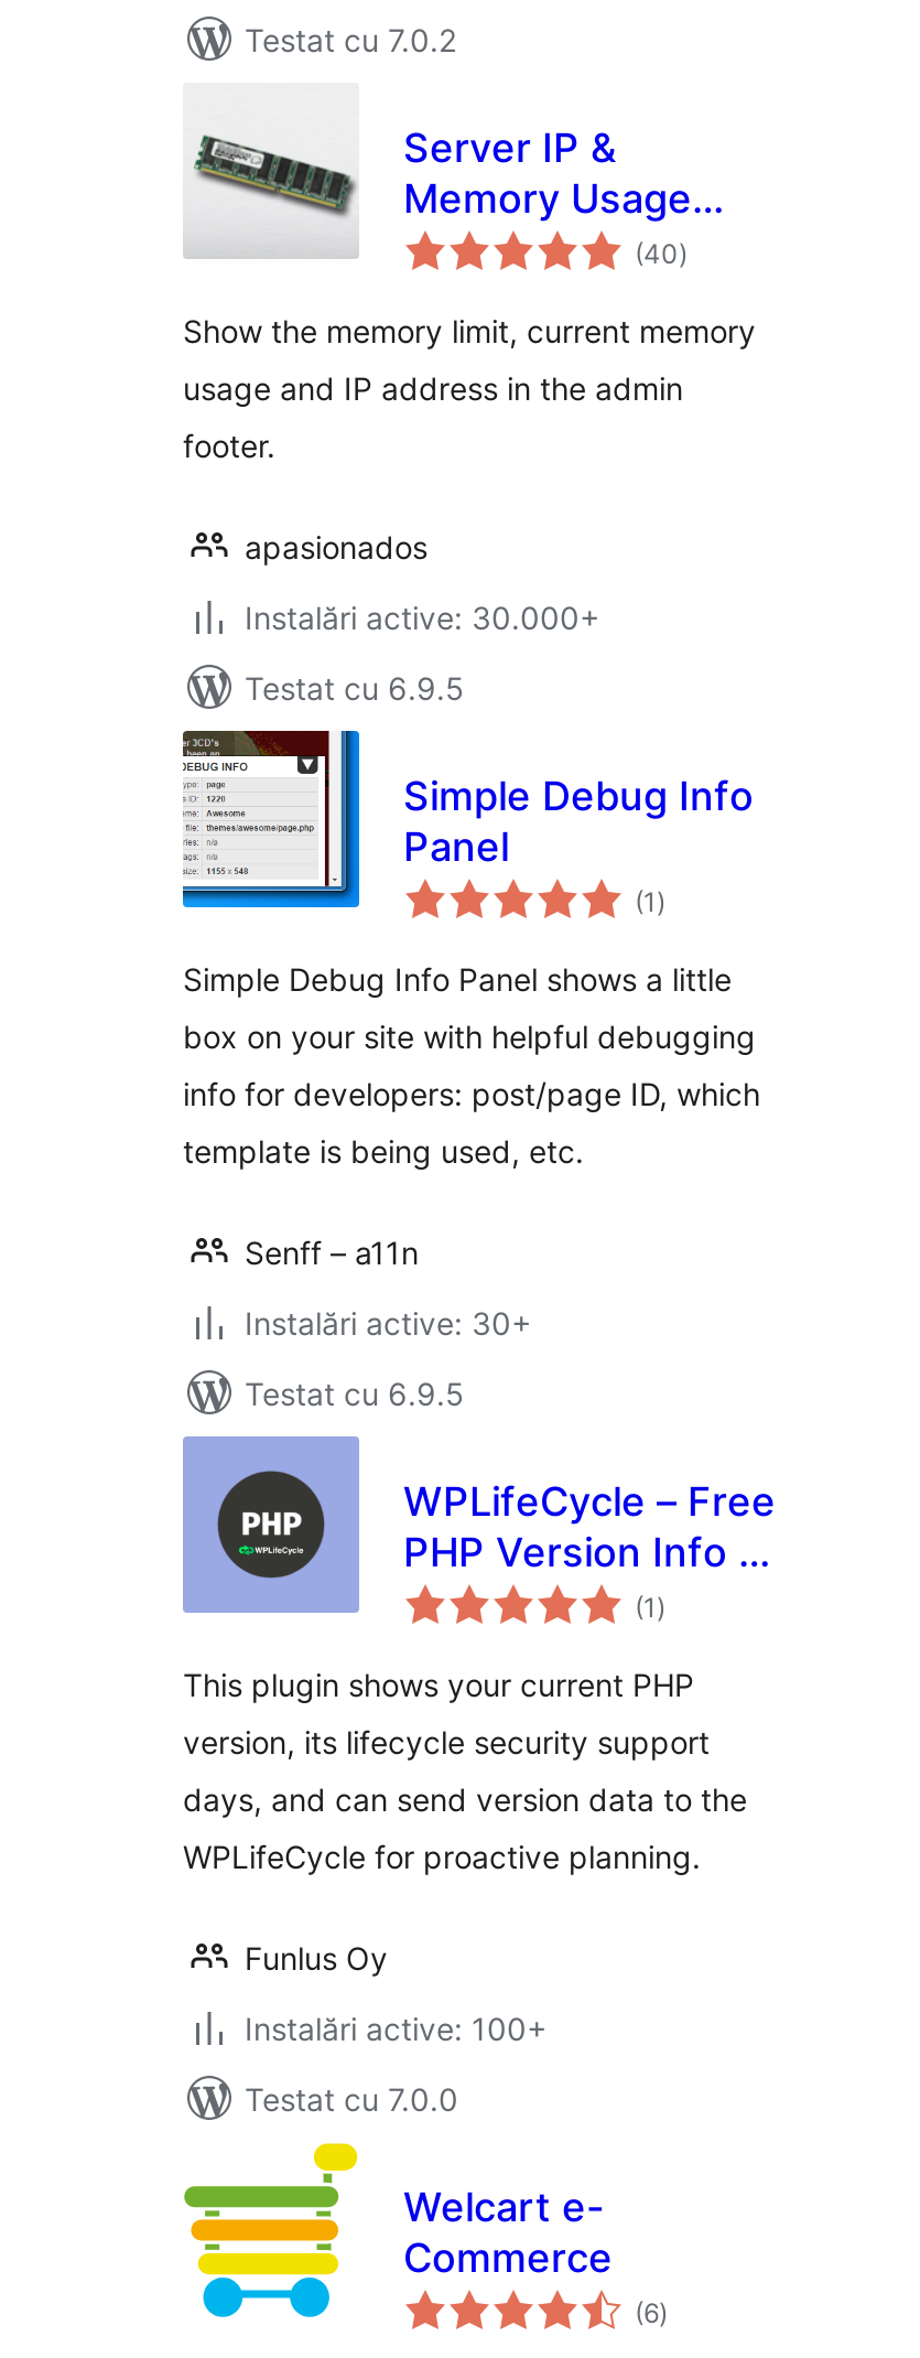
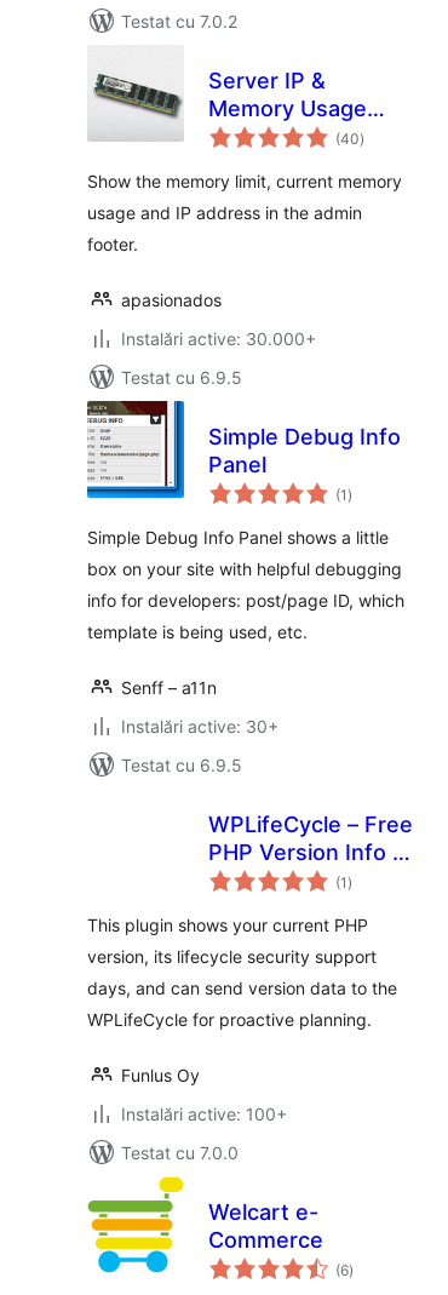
[181,1434,361,1615] [image] -> none

